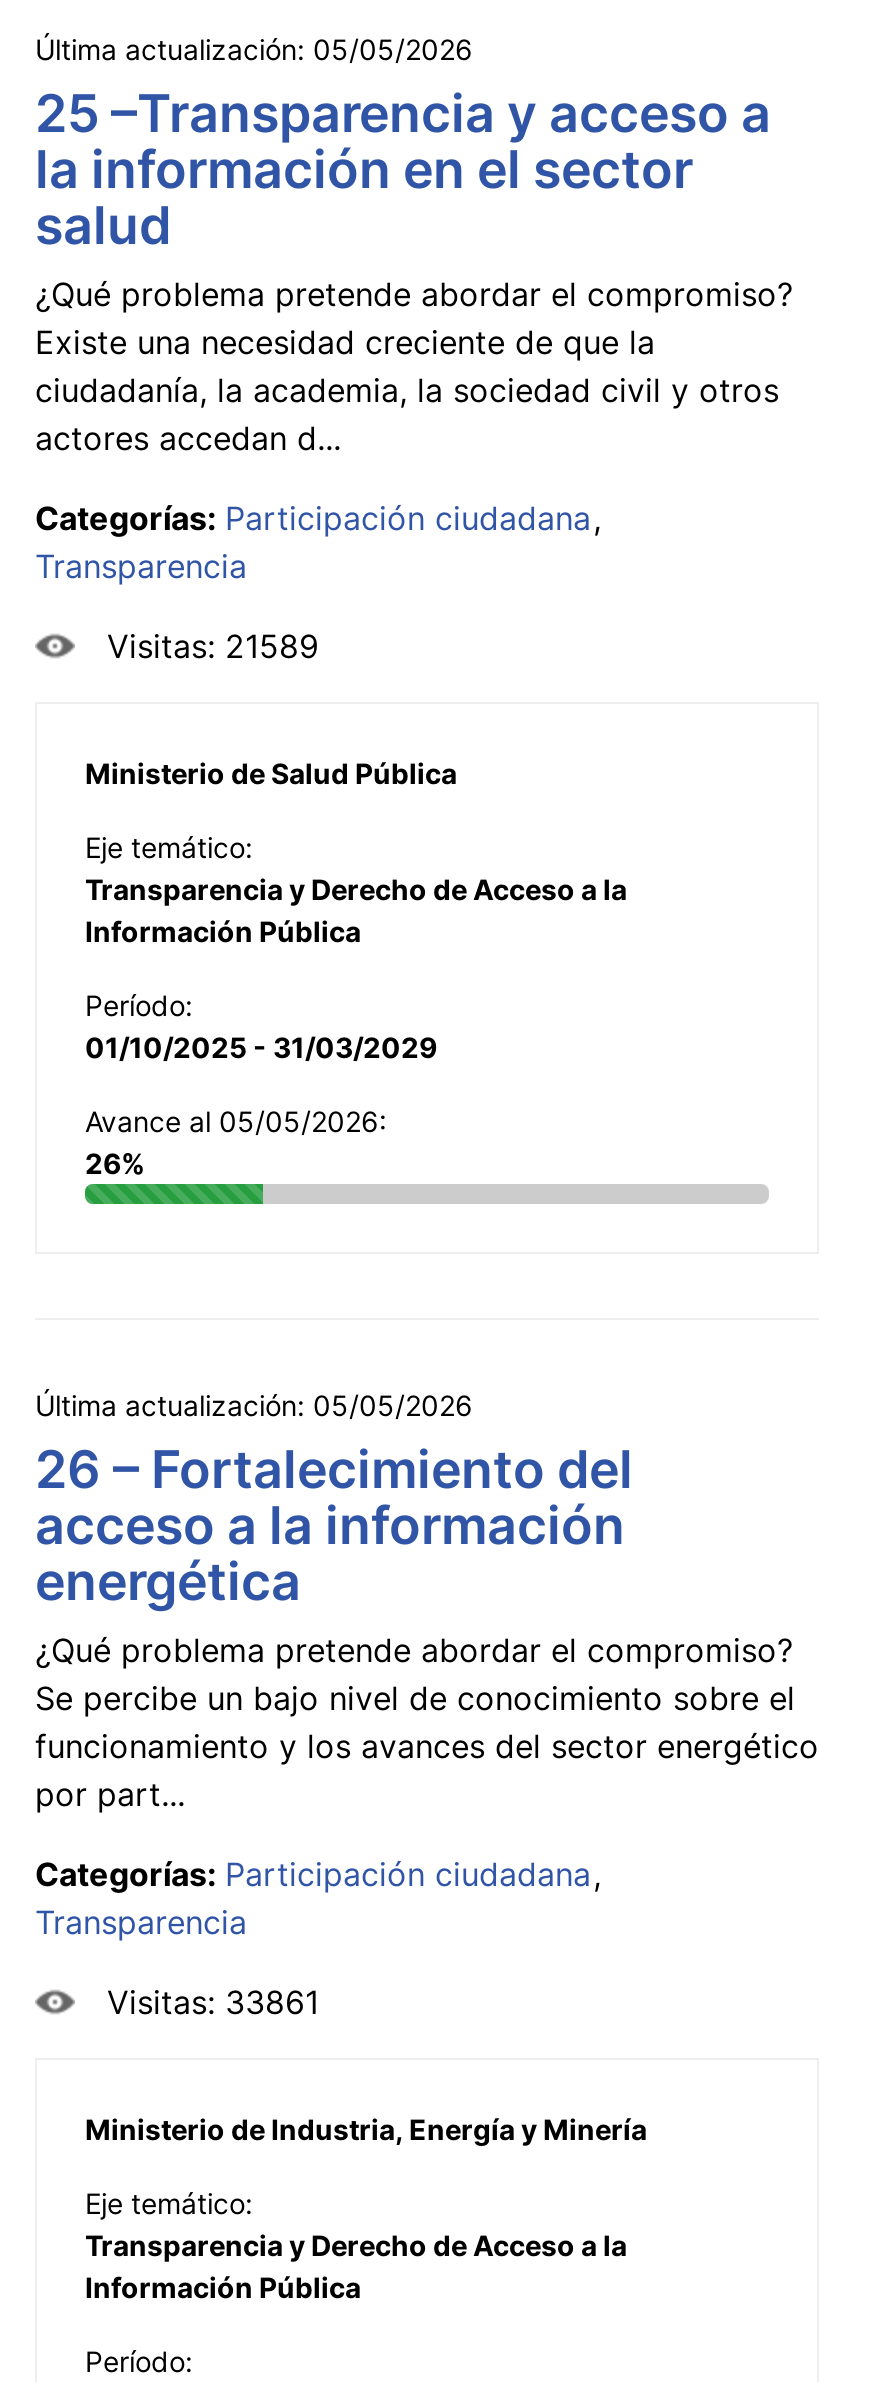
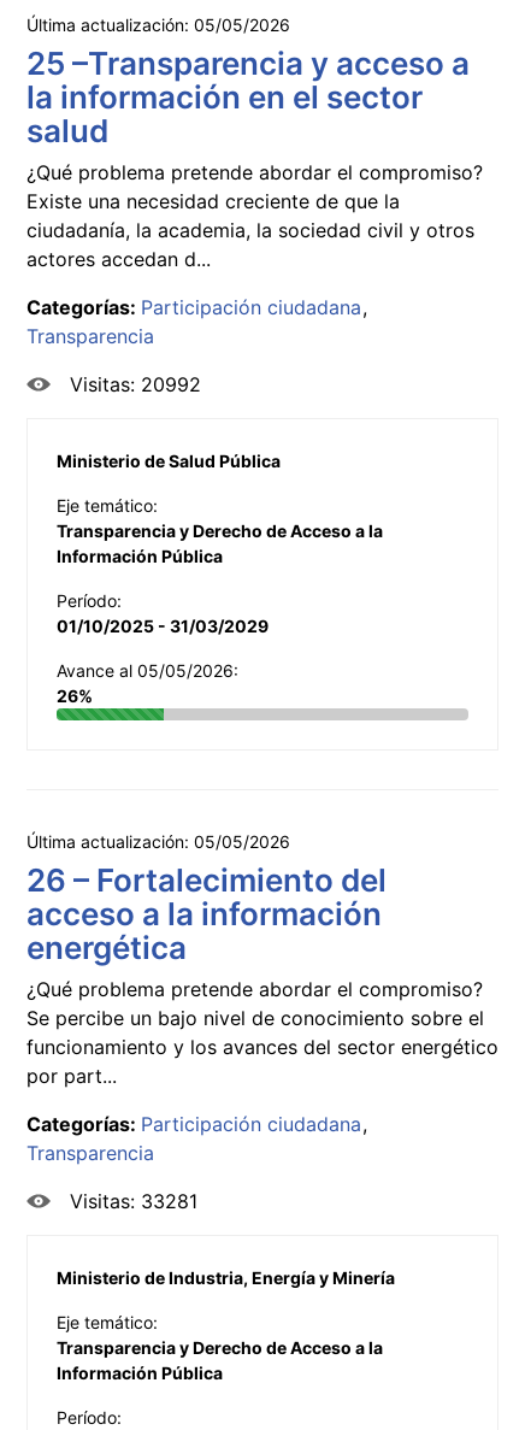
[107,626,319,666] Visitas: 21589 -> [70,372,201,396] Visitas: 20992
[107,1982,319,2022] Visitas: 33861 -> [70,1189,197,1213] Visitas: 33281

